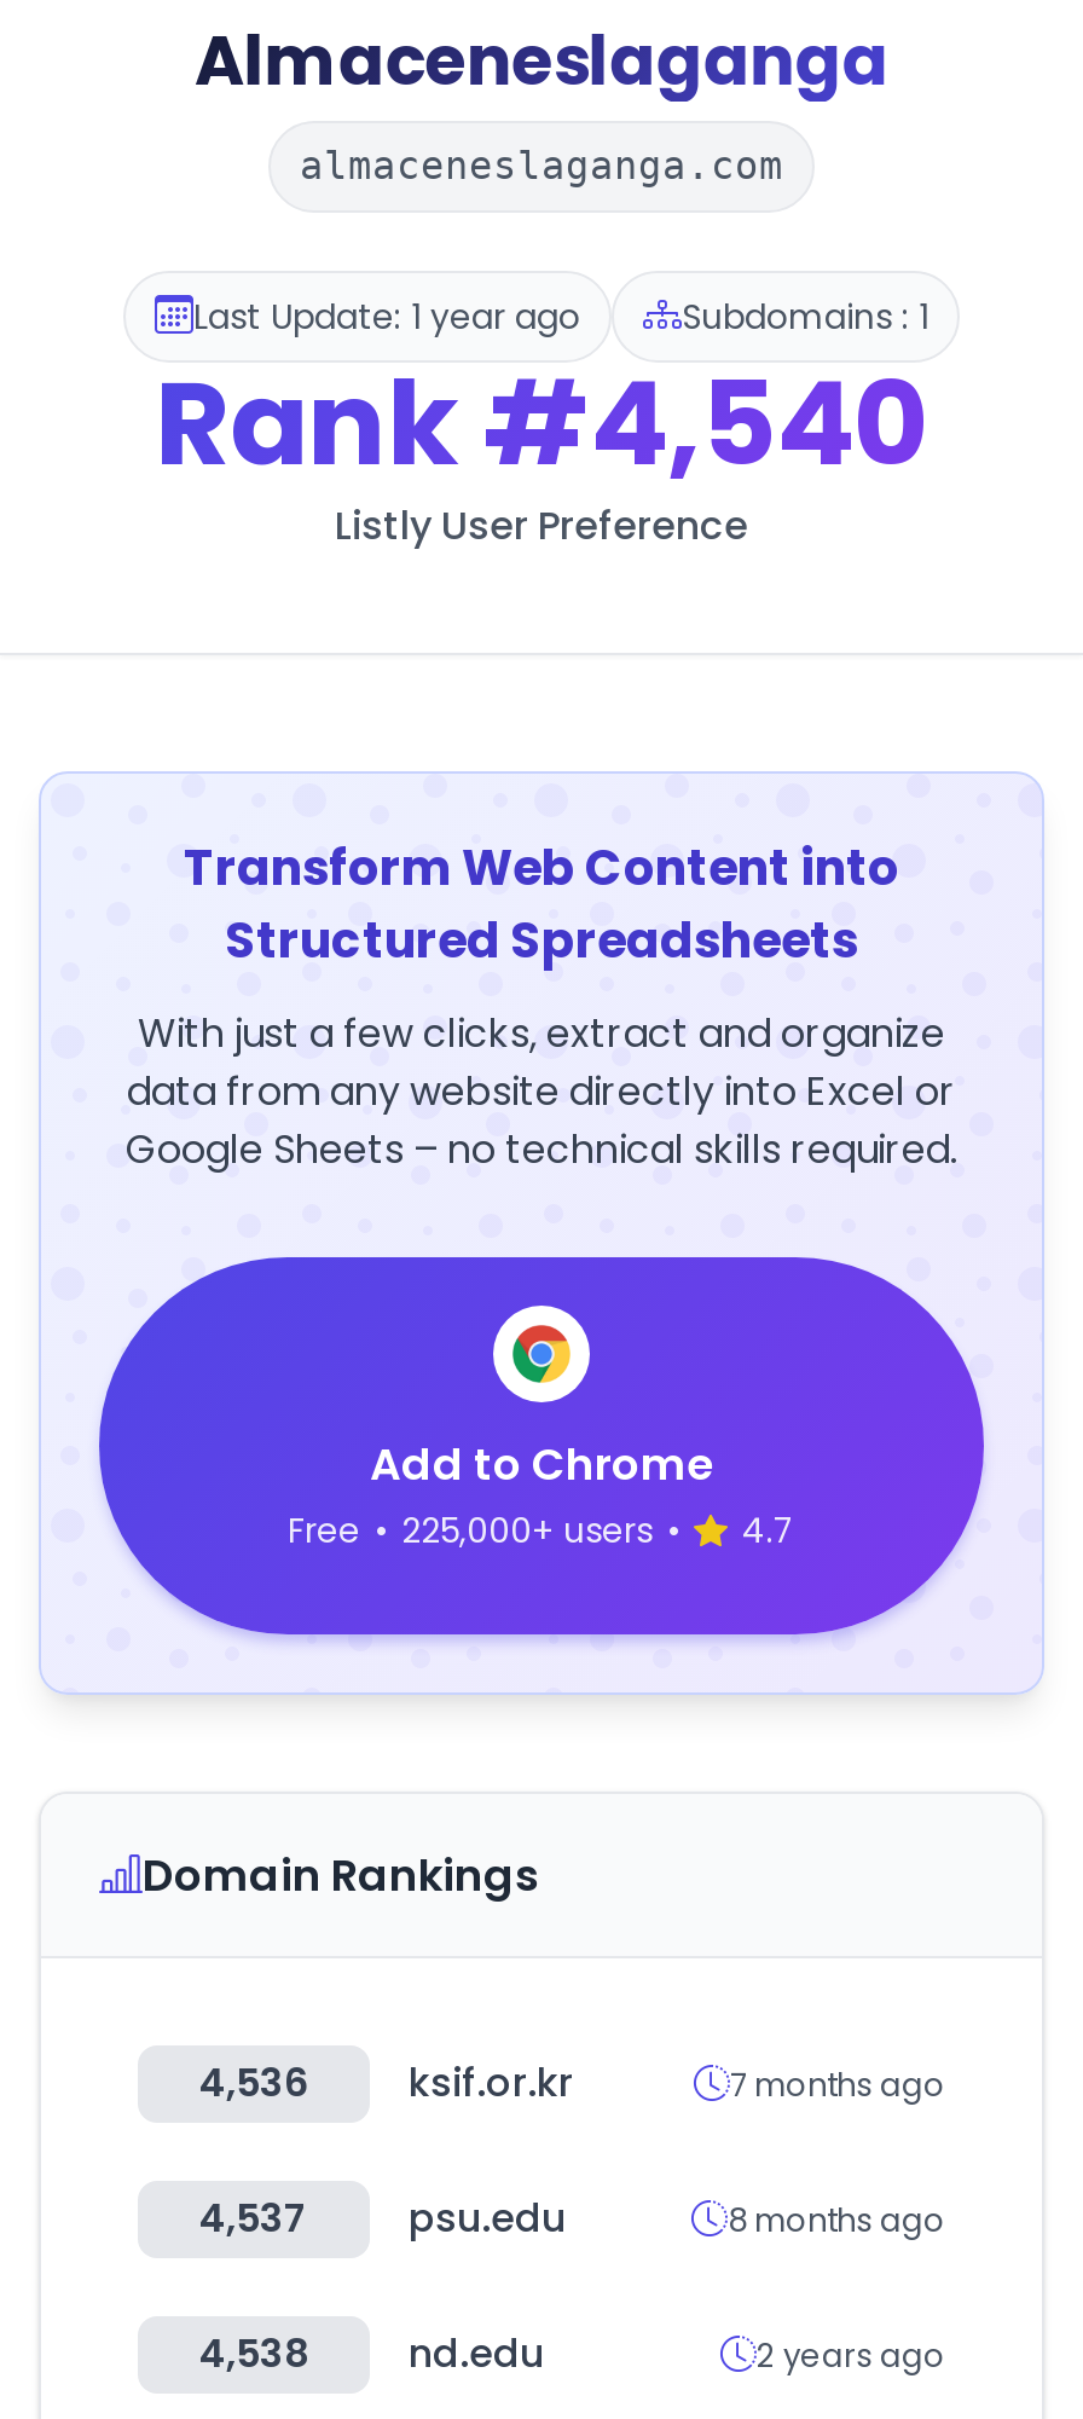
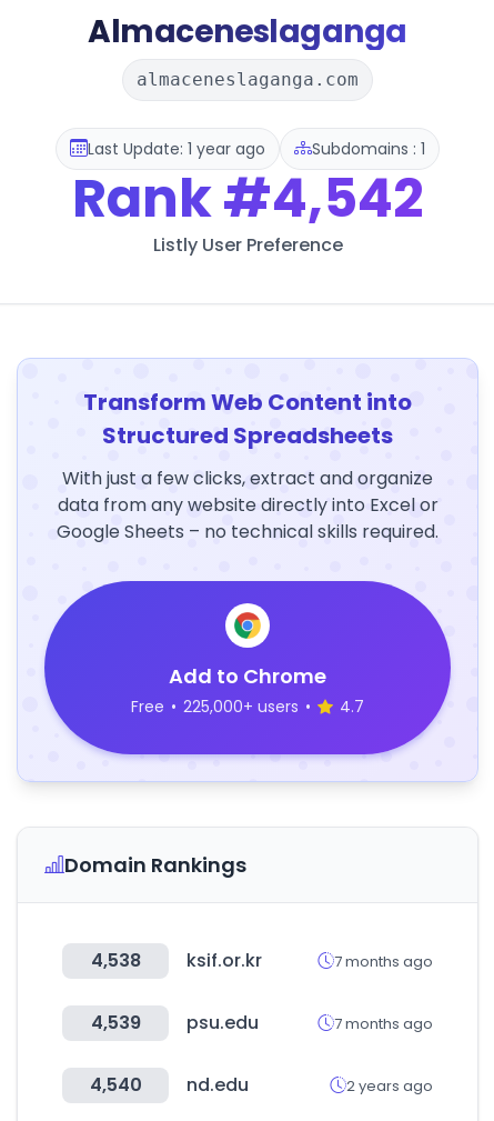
[155,343,928,505] Rank #4,540 -> [72,161,423,236] Rank #4,542
[199,2055,573,2111] 4,536 ksif.or.kr -> [90,948,262,973] 4,538 ksif.or.kr
[199,2191,566,2246] 4,537 psu.edu -> [90,1010,259,1035] 4,539 psu.edu
[728,2197,945,2243] 8 months ago -> [334,1013,433,1034] 7 months ago
[199,2326,544,2382] 4,538 nd.edu -> [89,1072,249,1098] 4,540 nd.edu

